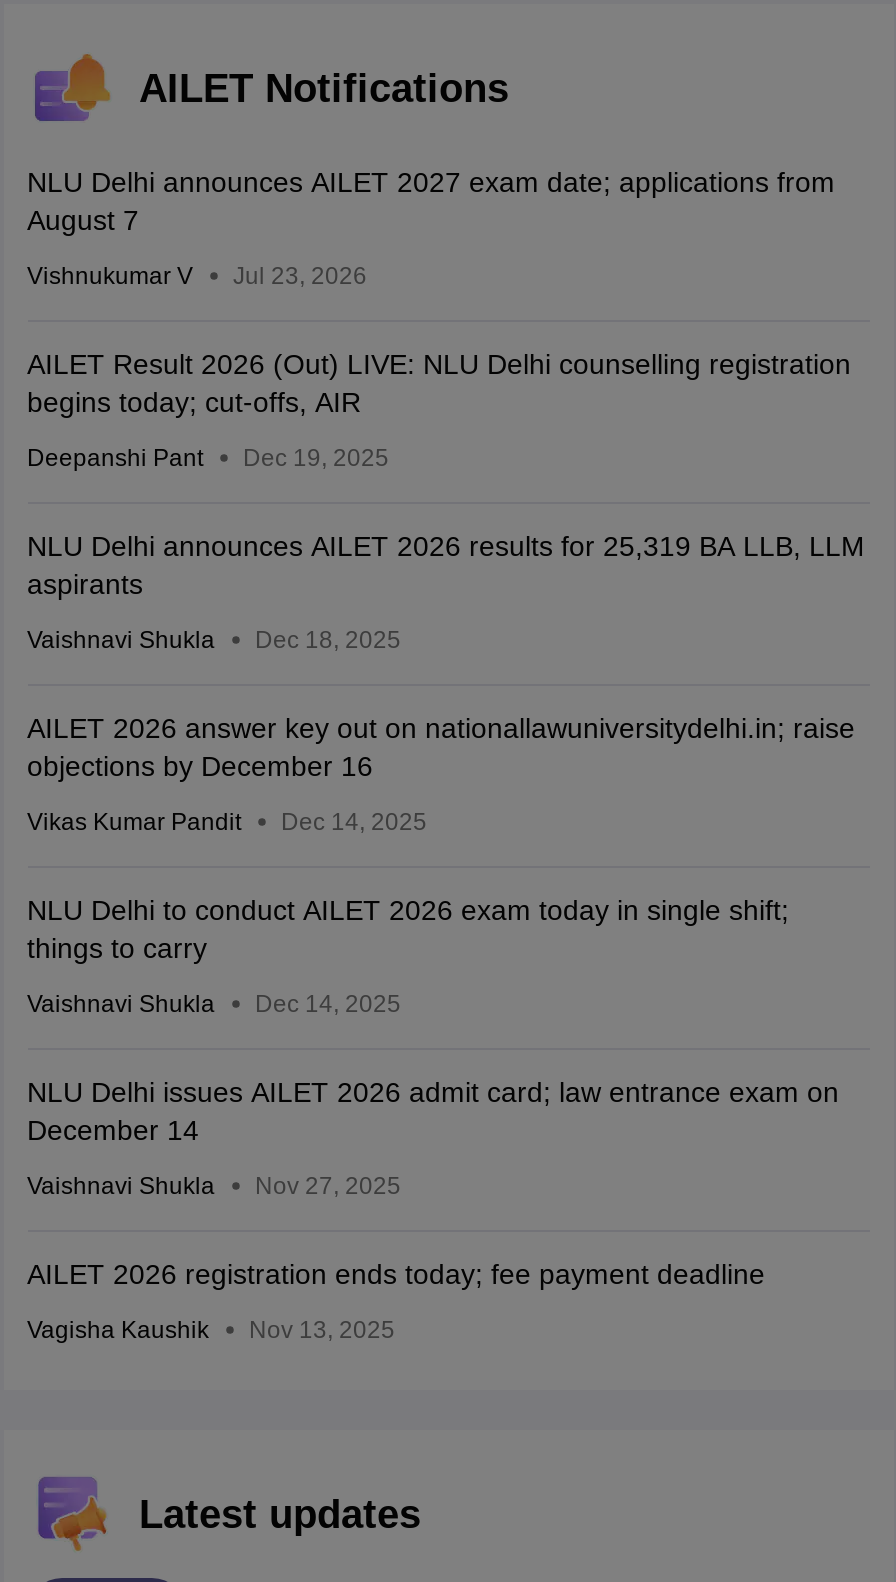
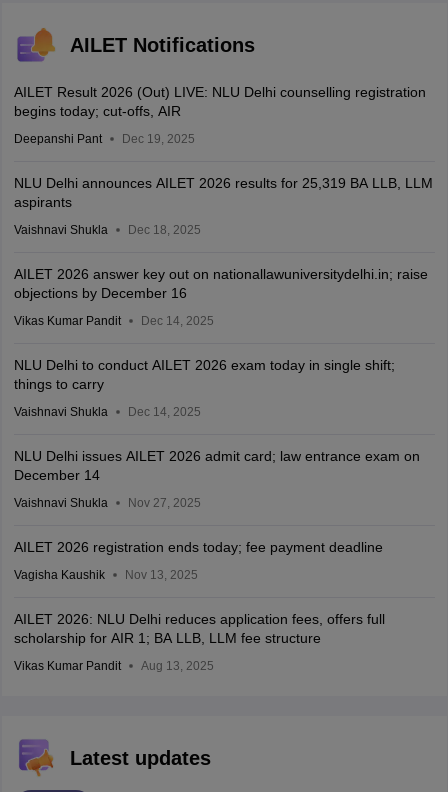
[27,166,835,290] NLU Delhi announces AILET 2027 exam date; applications from | August 7 | Vishnukumar V | Jul 23, 2026 -> none
moved [27,348,865,1344] -> [13,84,432,582]: AILET Result 2026 (Out) LIVE: NLU Delhi counselling registration | begins today; cut-offs, AIR | Deepanshi Pant | ... | Vagisha Kaushik | Nov 13, 2025
none -> [13,611,384,673] AILET 2026: NLU Delhi reduces application fees, offers full | scholarship for AIR 1; BA LLB, LLM fee structure | Vikas Kumar Pandit | Aug 13, 2025

